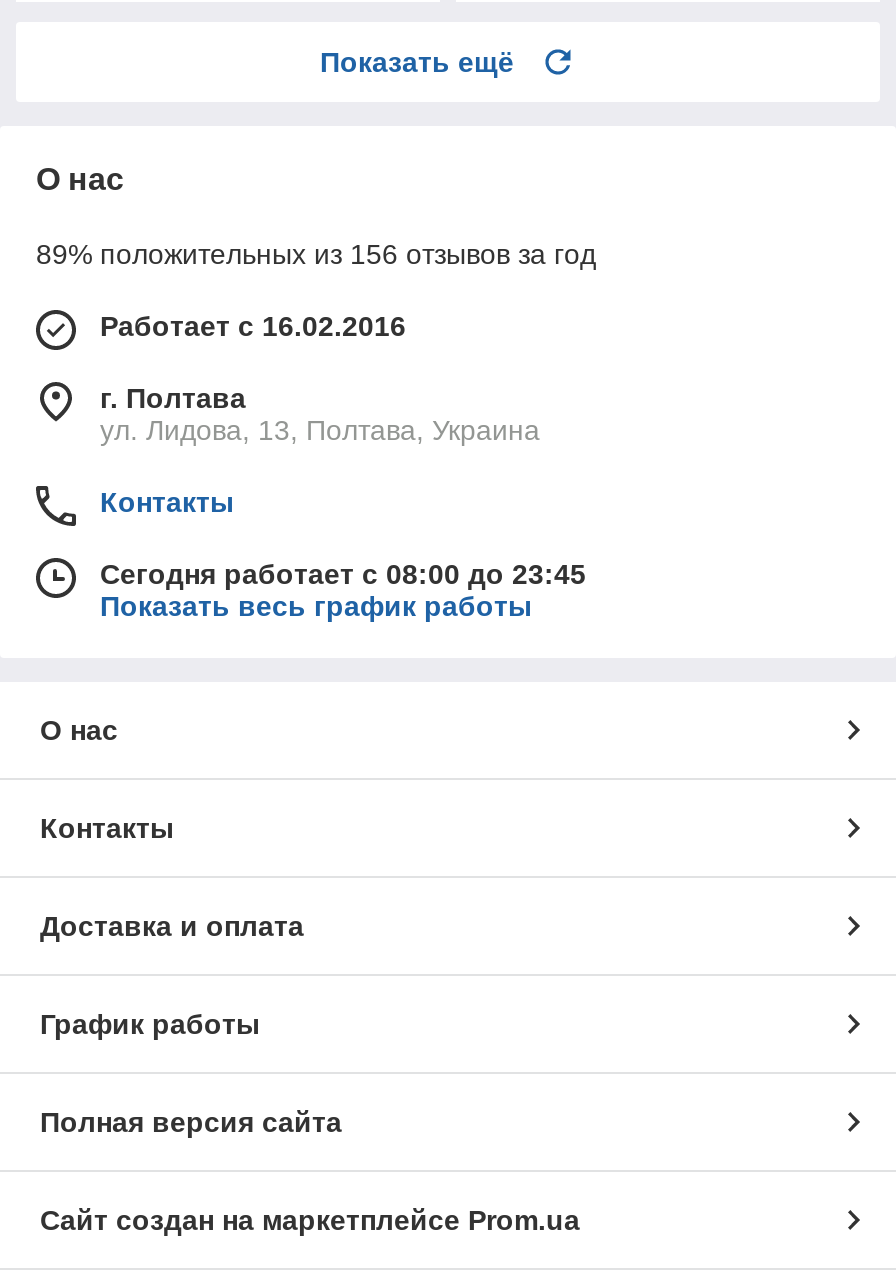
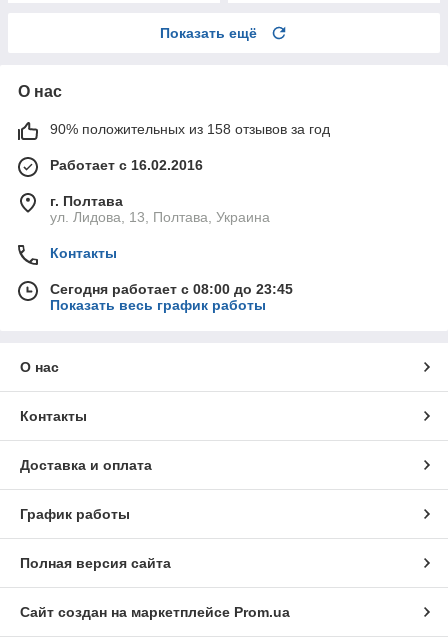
[36,239,596,271] 89% положительных из 156 отзывов за год -> [50,121,330,137] 90% положительных из 158 отзывов за год

